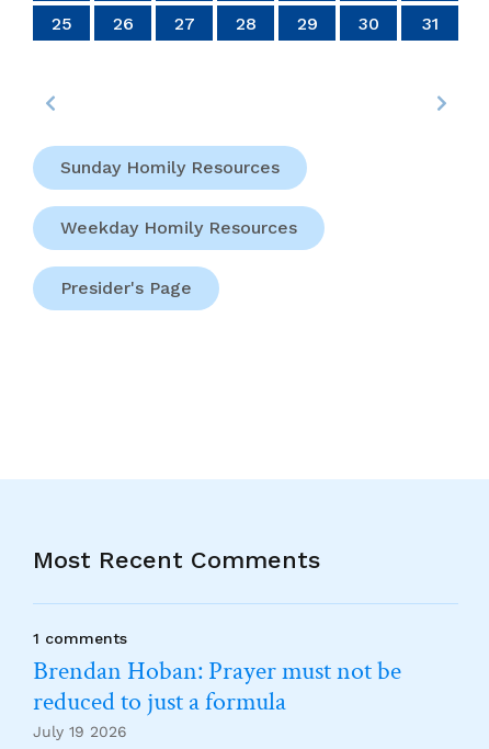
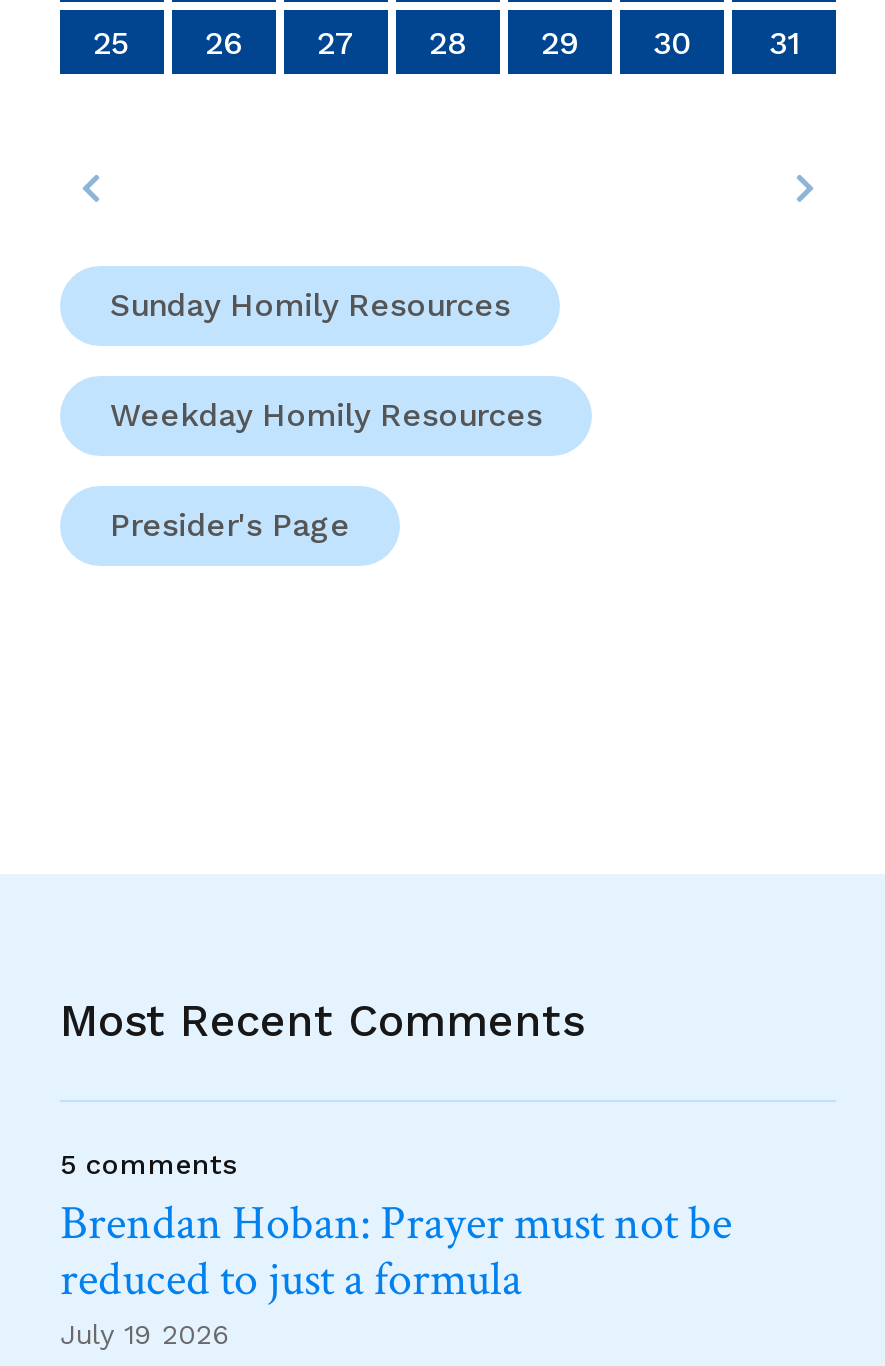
[33,629,127,647] 1 comments -> [60,1148,236,1180] 5 comments

